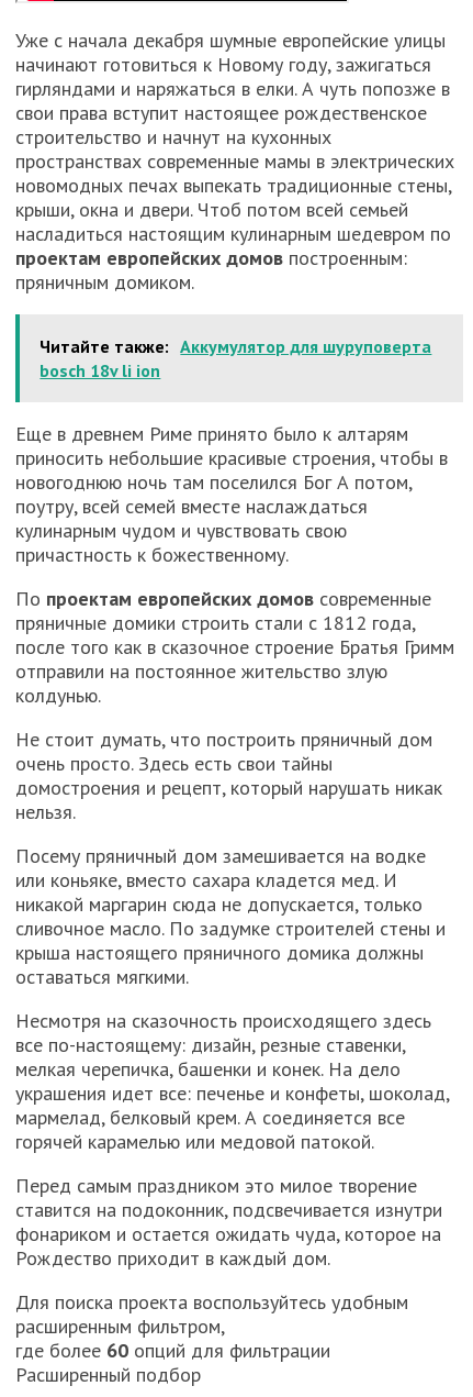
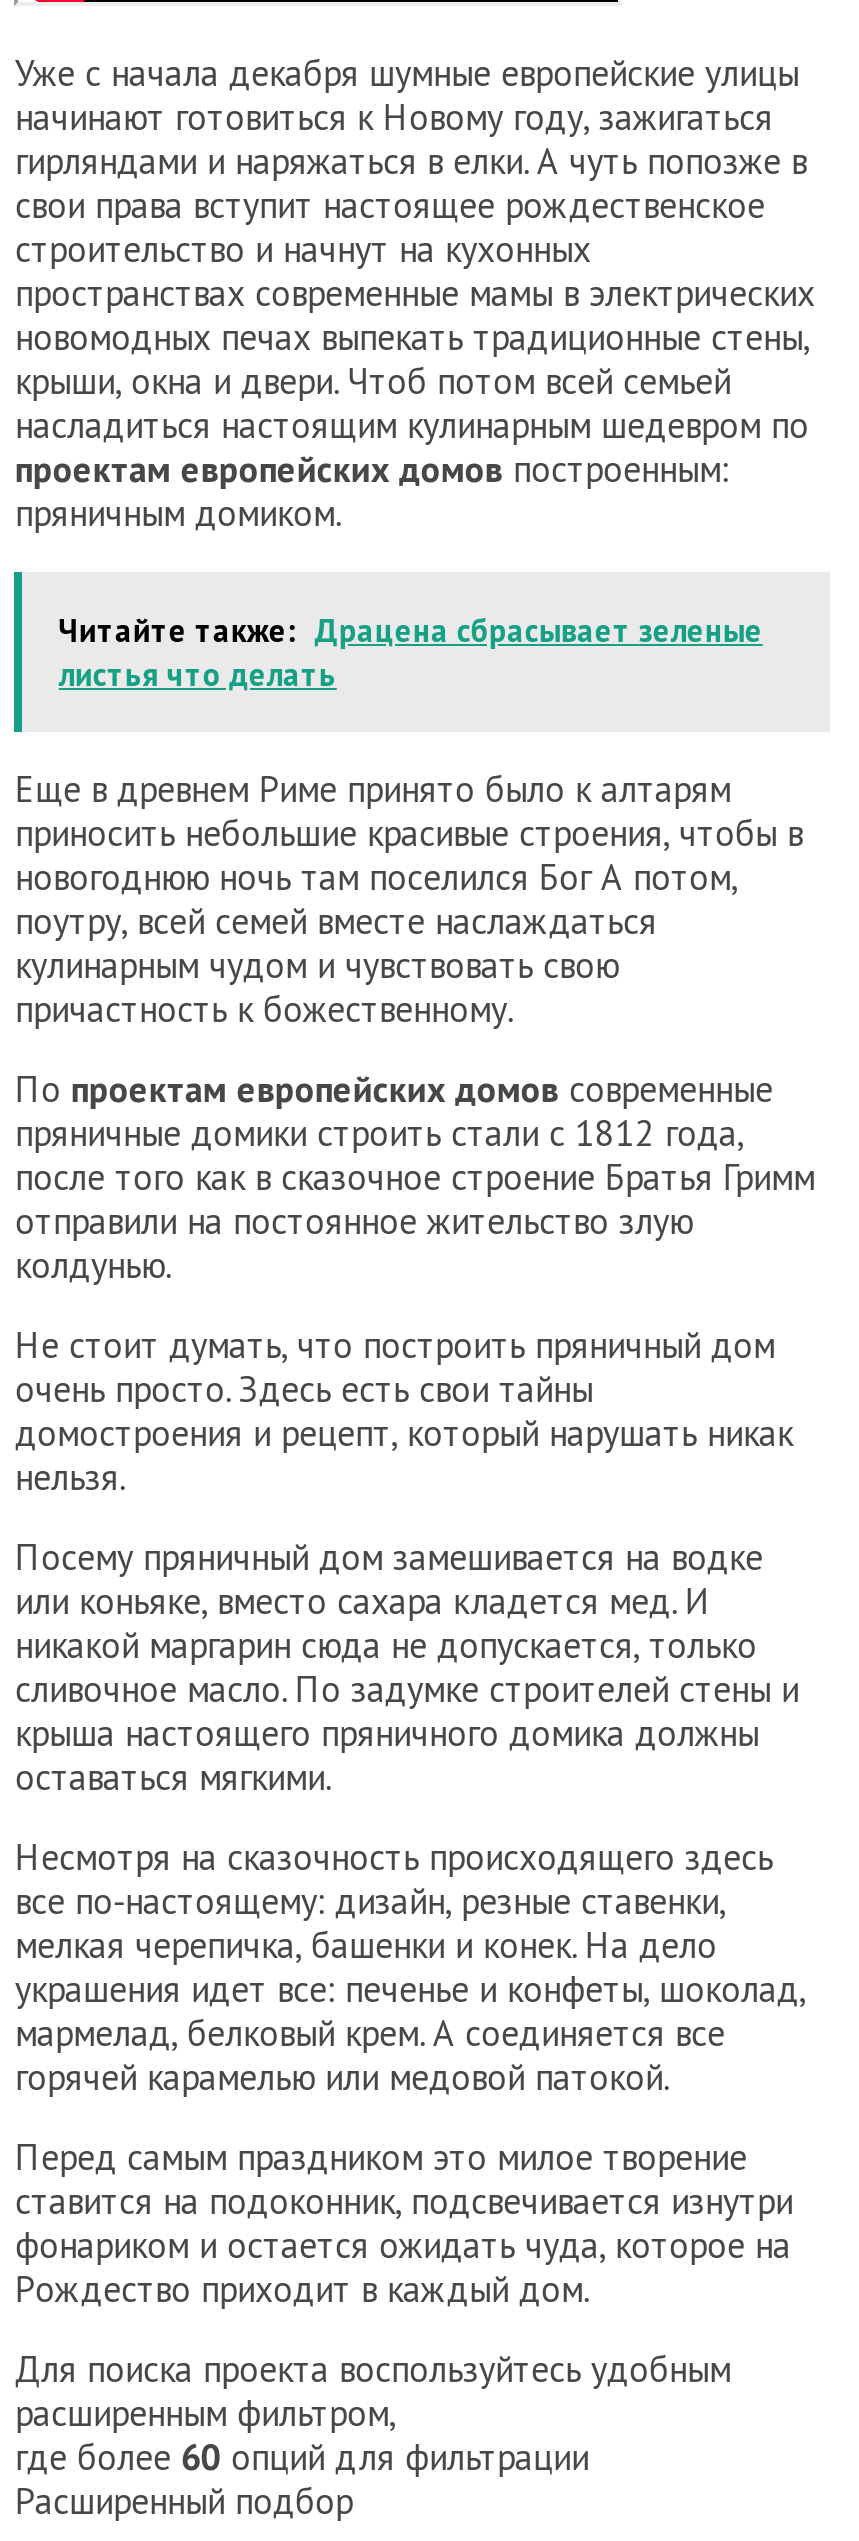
[40,335,432,381] Читайте также: Аккумулятор для шуруповерта | bosch 18v li ion -> [59,609,763,693] Читайте также: Драцена сбрасывает зеленые | листья что делать

